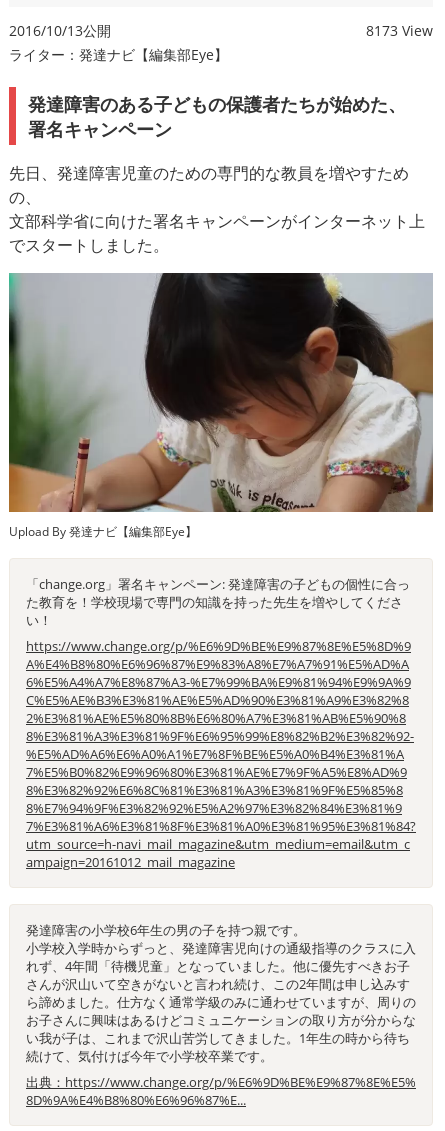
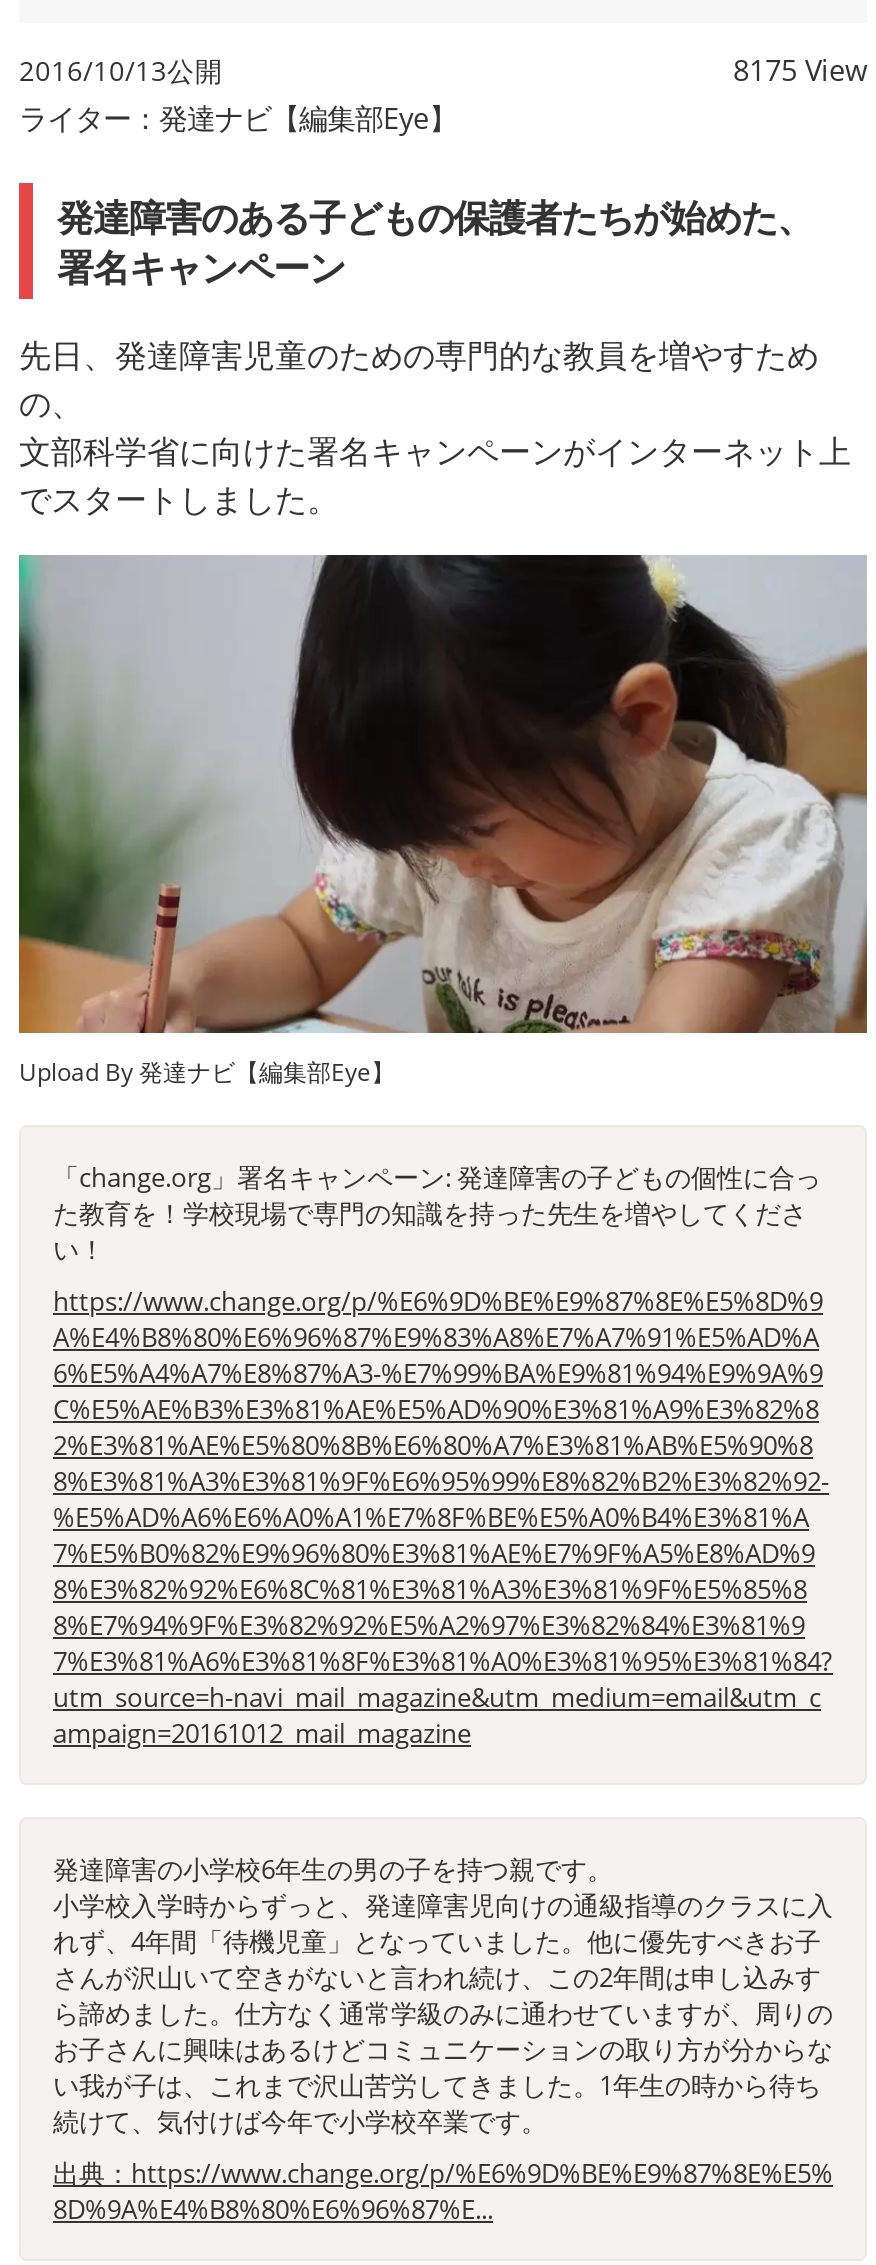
[366,21,433,40] 8173 View -> [733,52,867,90] 8175 View

